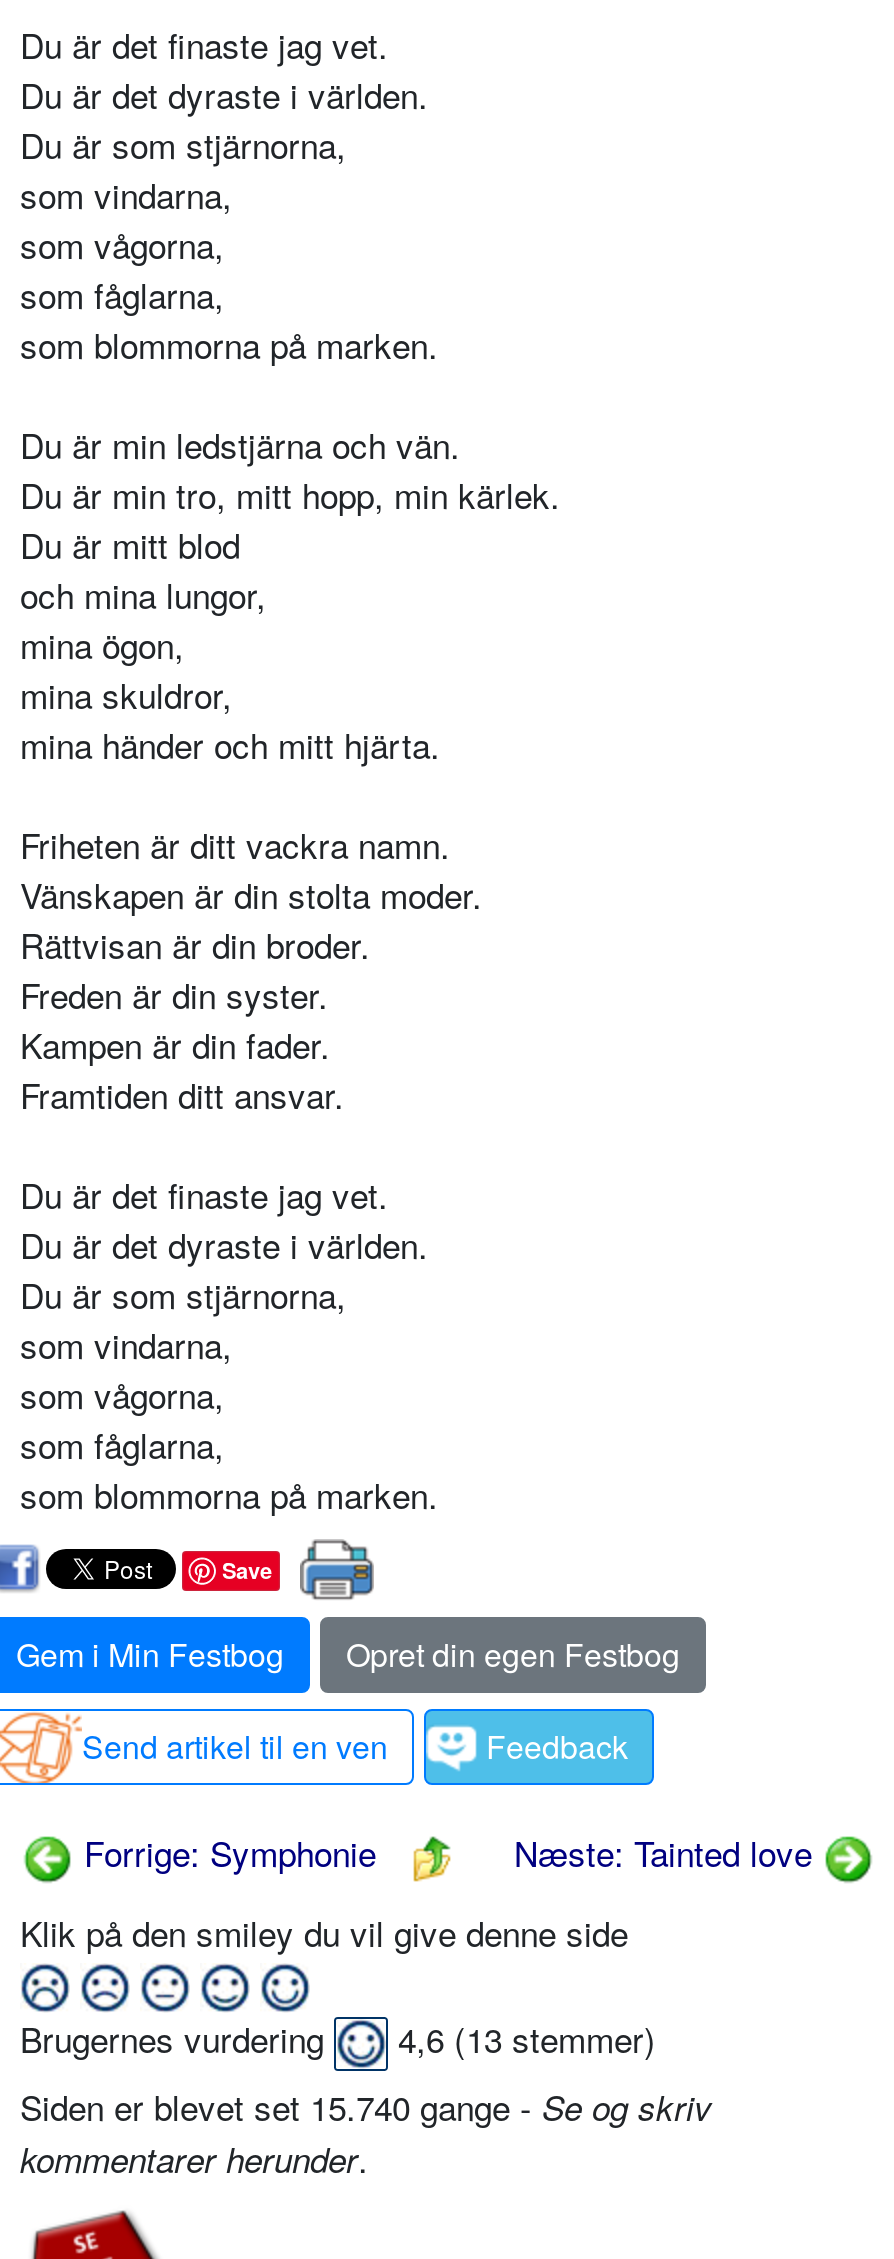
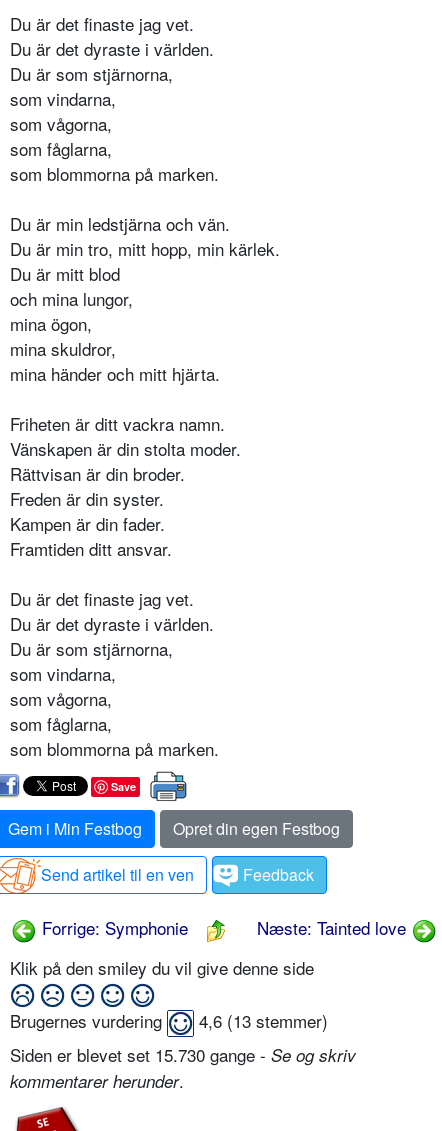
[20,2081,712,2131] Siden er blevet set 15.740 gange - Se og skriv -> [10,1042,356,1067] Siden er blevet set 15.730 gange - Se og skriv

